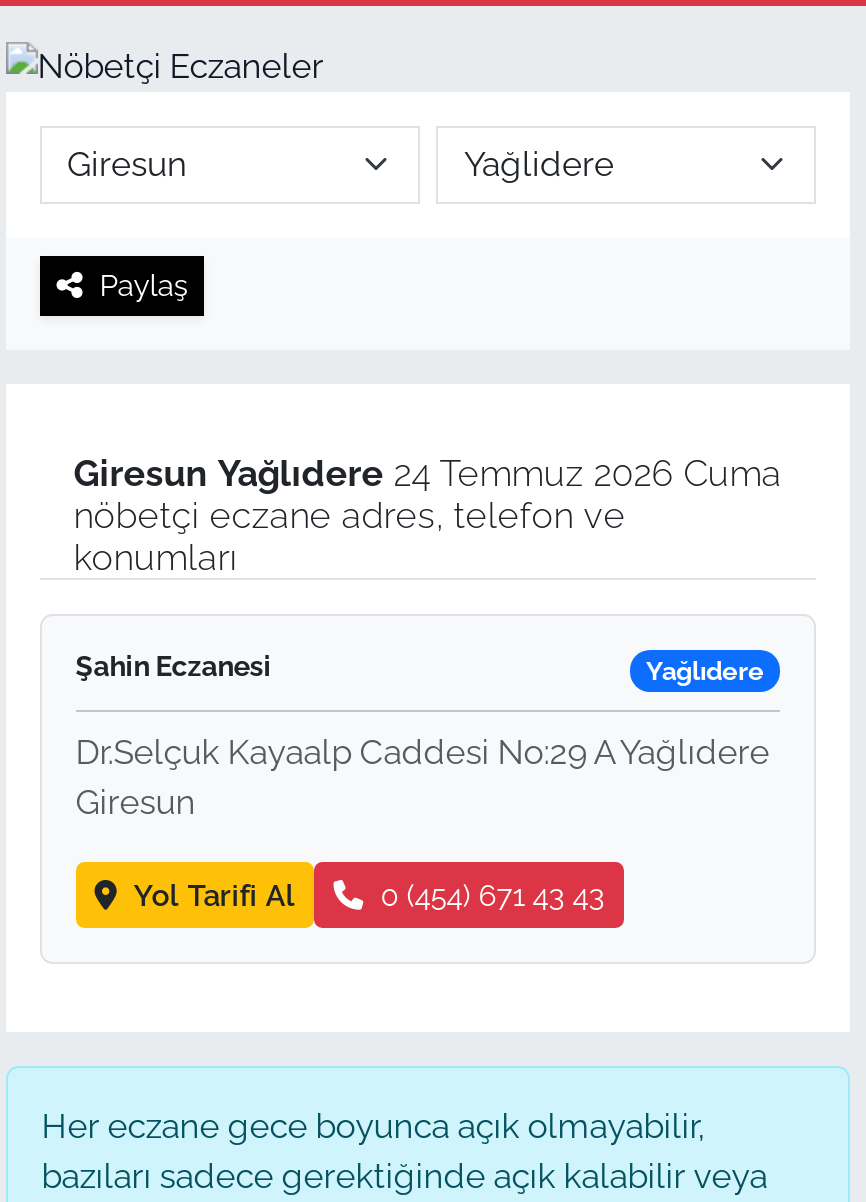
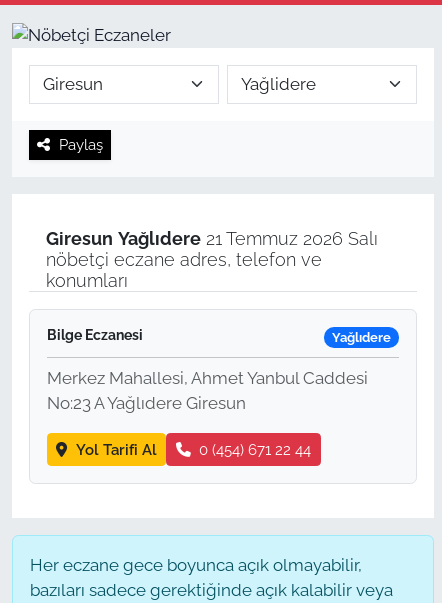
[74,453,782,495] Giresun Yağlıdere 24 Temmuz 2026 Cuma -> [46,228,378,249] Giresun Yağlıdere 21 Temmuz 2026 Salı
[76,651,272,683] Şahin Eczanesi -> [47,327,143,343] Bilge Eczanesi
[76,733,770,823] Dr.Selçuk Kayaalp Caddesi No:29 A Yağlıdere | Giresun -> [47,368,368,413] Merkez Mahallesi, Ahmet Yanbul Caddesi | No:23 A Yağlıdere Giresun
[380,877,604,911] 0 (454) 671 43 43 -> [199,441,311,458] 0 (454) 671 22 44

